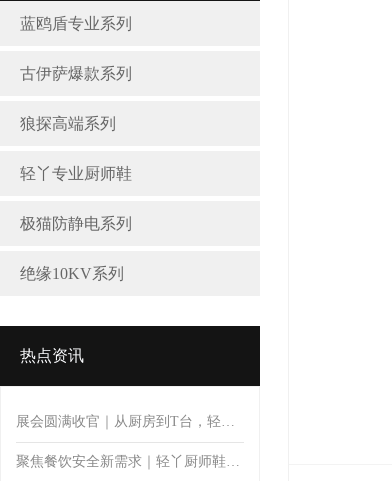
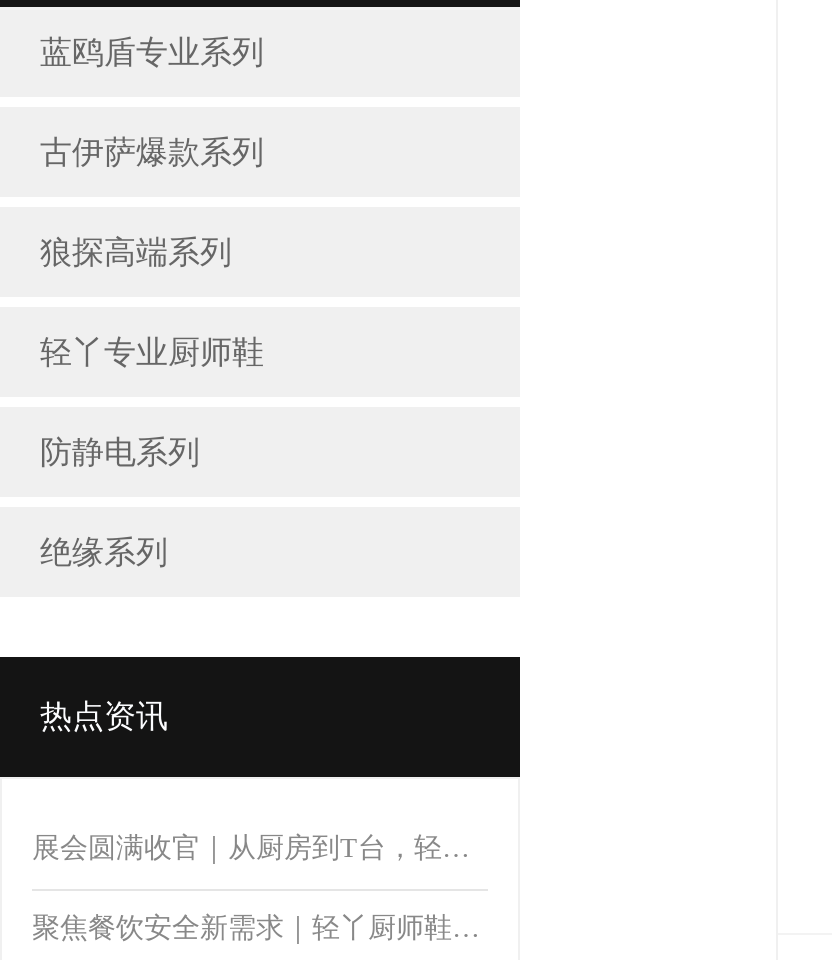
[20,215,132,232] 极猫防静电系列 -> [40,435,200,469] 防静电系列
[20,265,124,282] 绝缘10KV系列 -> [40,535,168,569] 绝缘系列

